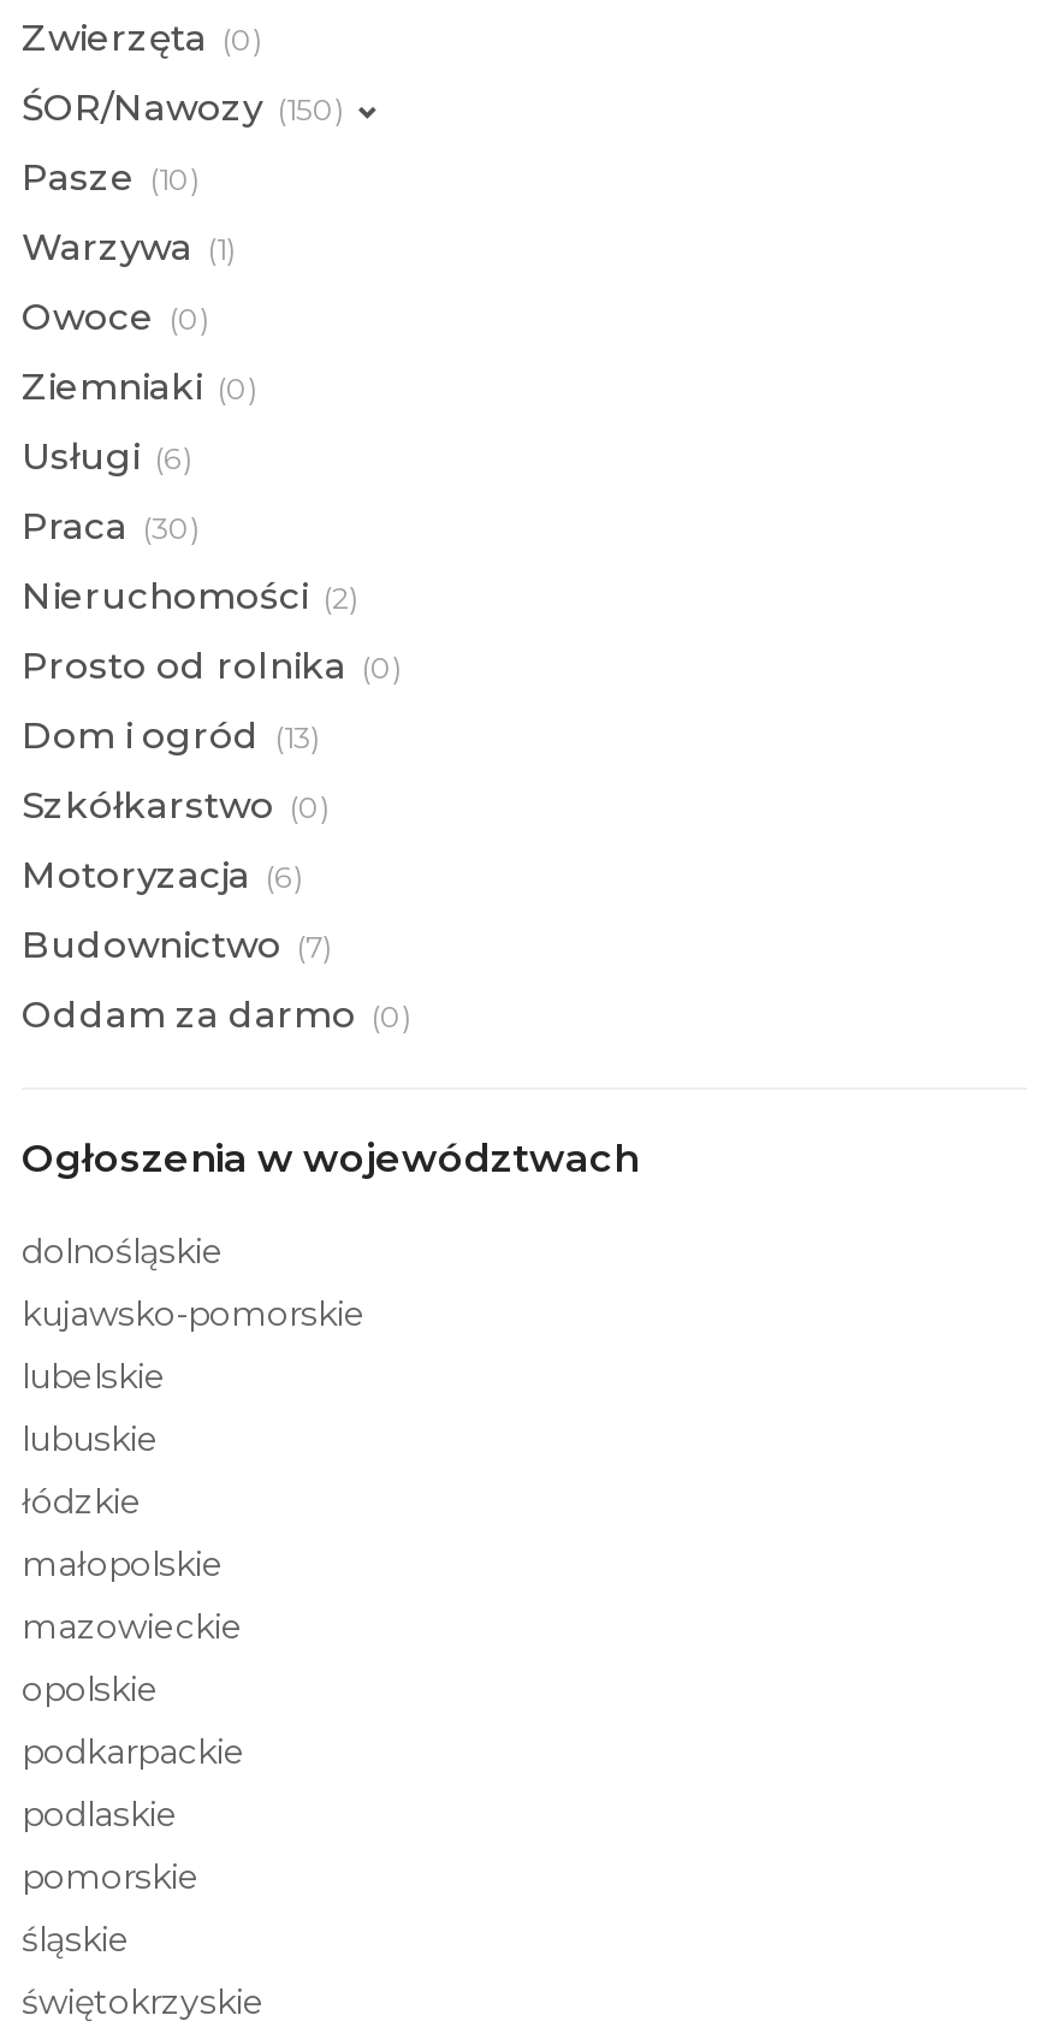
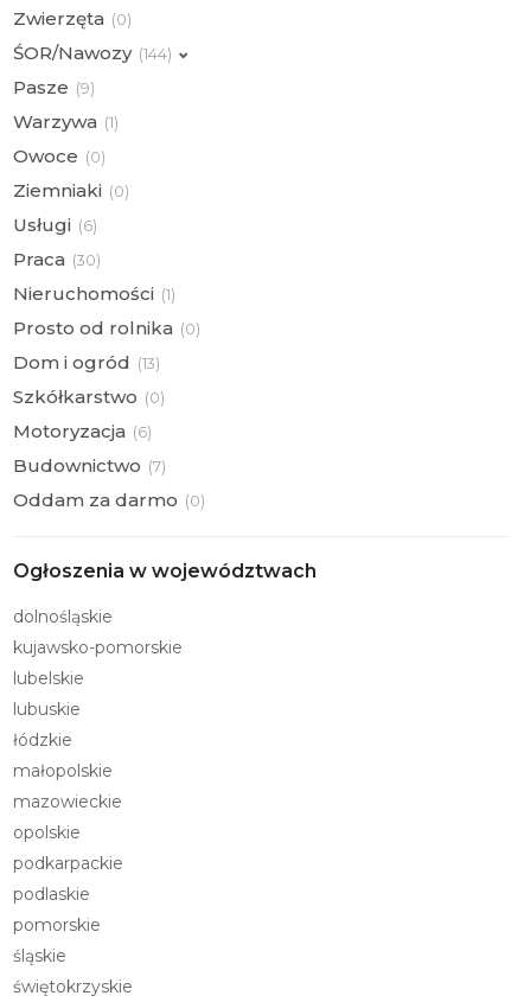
[22,83,344,129] ŚOR/Nawozy (150) -> [13,41,172,64] ŚOR/Nawozy (144)
[22,153,200,199] Pasze (10) -> [13,76,95,98] Pasze (9)
[22,572,358,618] Nieruchomości (2) -> [13,282,175,304] Nieruchomości (1)

